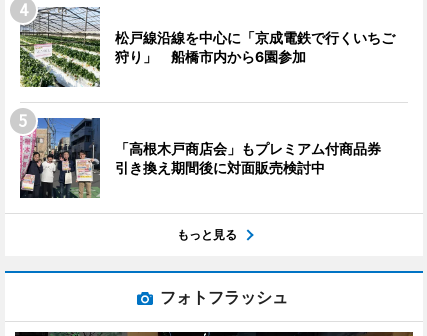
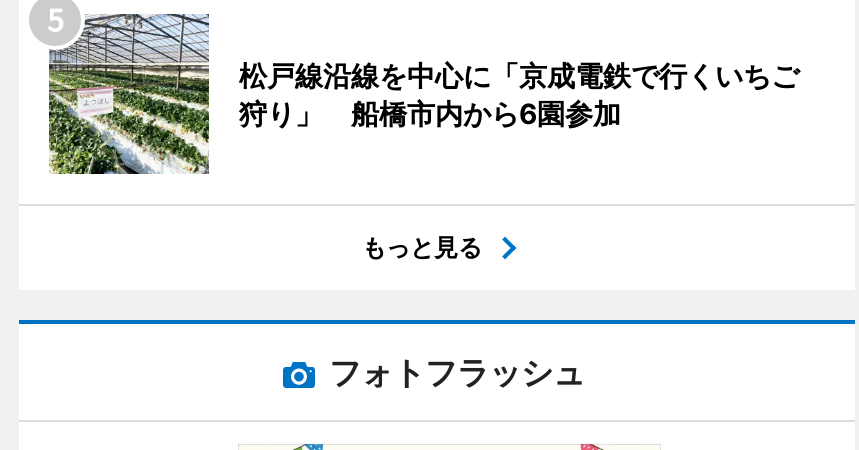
[19,117,395,199] [image] | 「高根木戸商店会」もプレミアム付商品券 | 引き換え期間後に対面販売検討中 -> none

